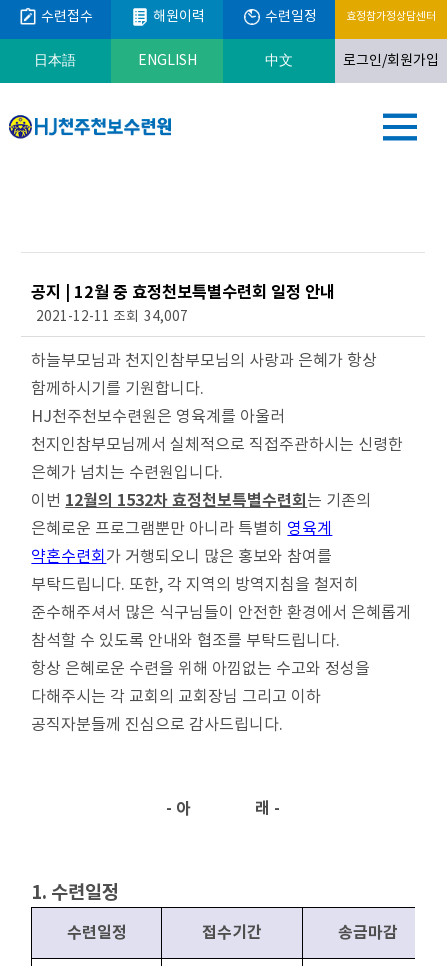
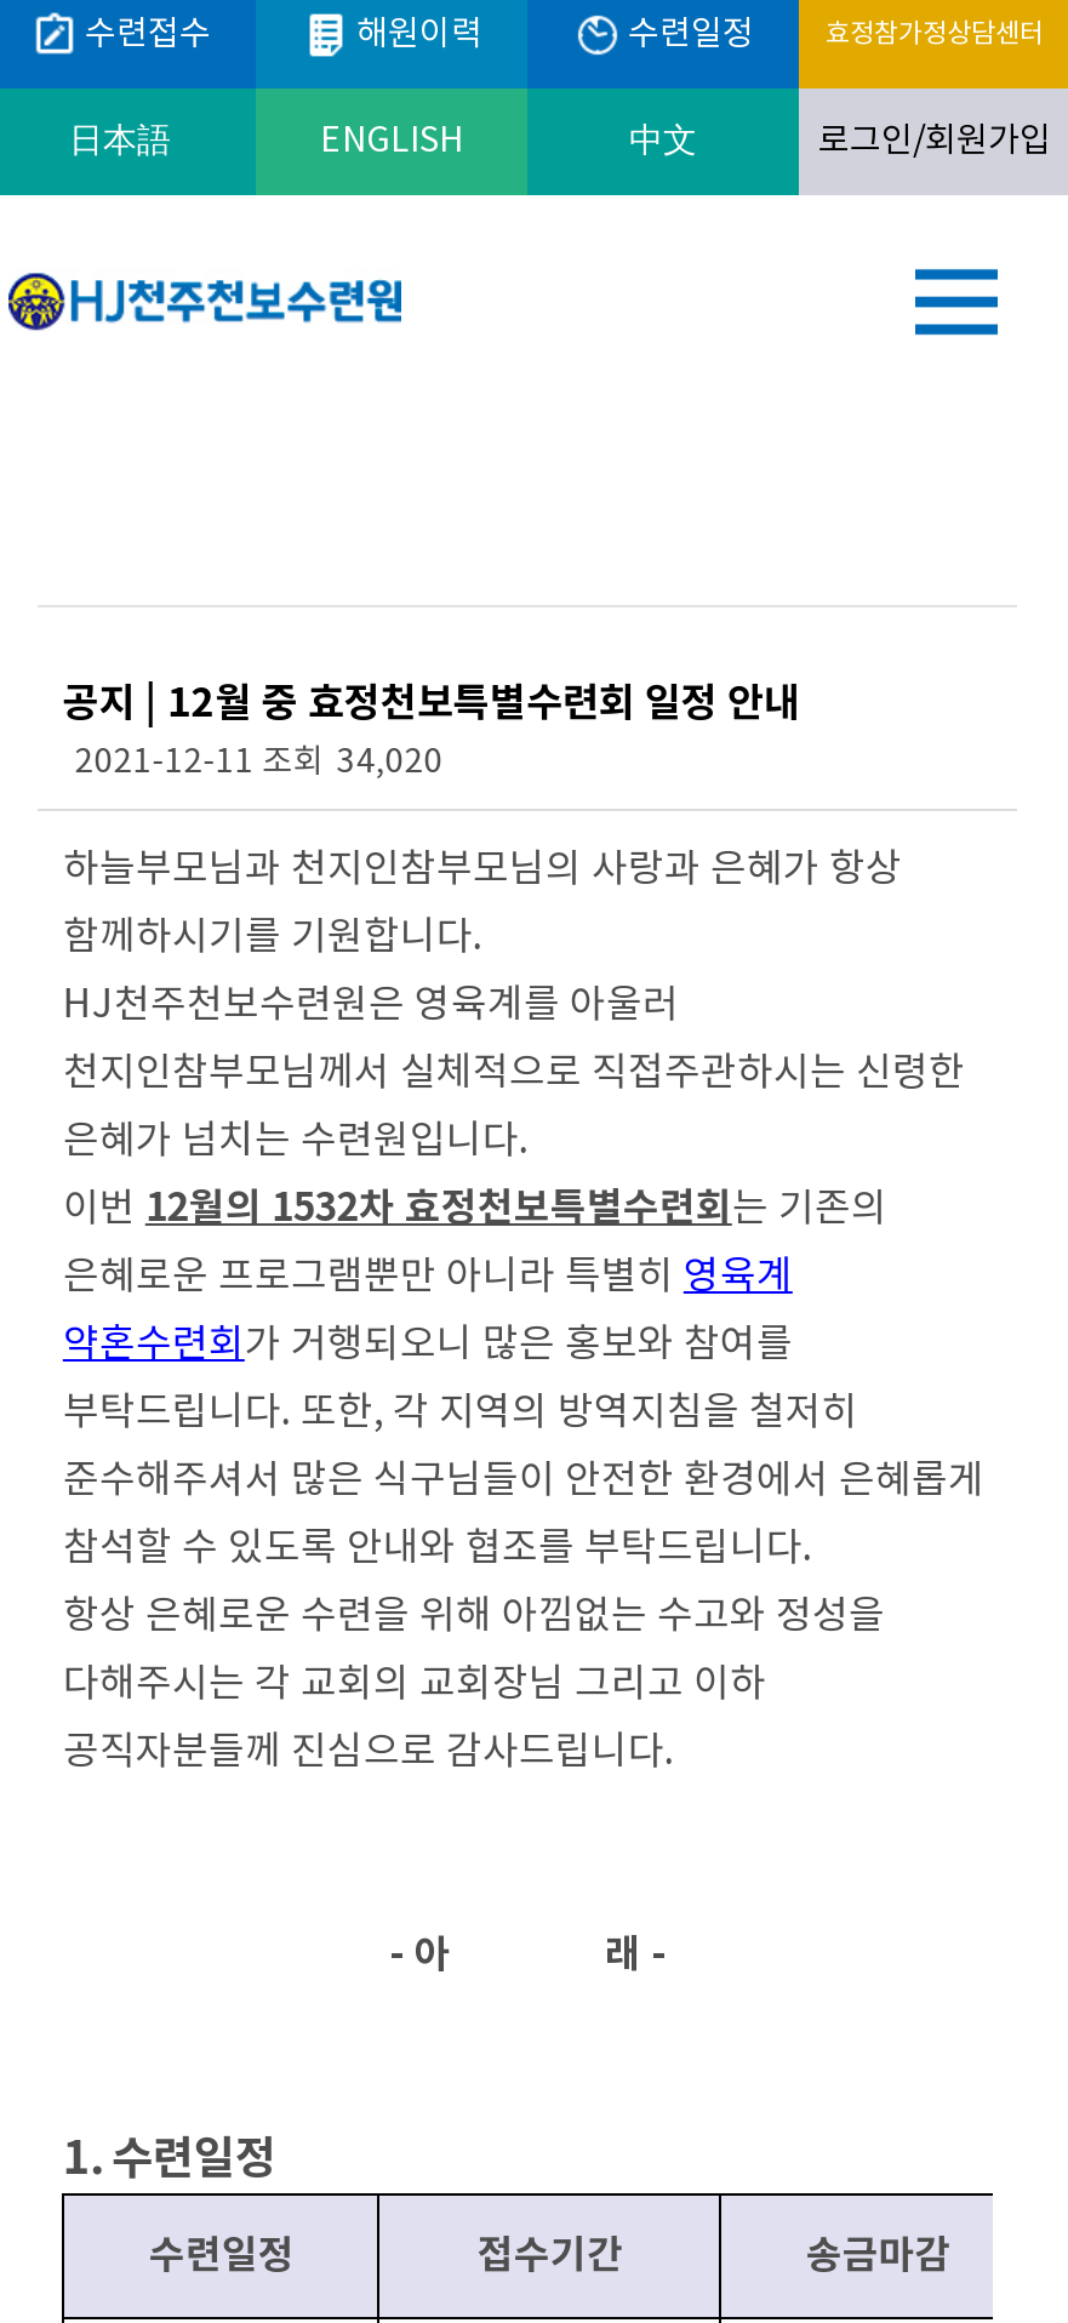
[36,309,188,325] 2021-12-11 조회 34,007 -> [75,743,443,782] 2021-12-11 조회 34,020

